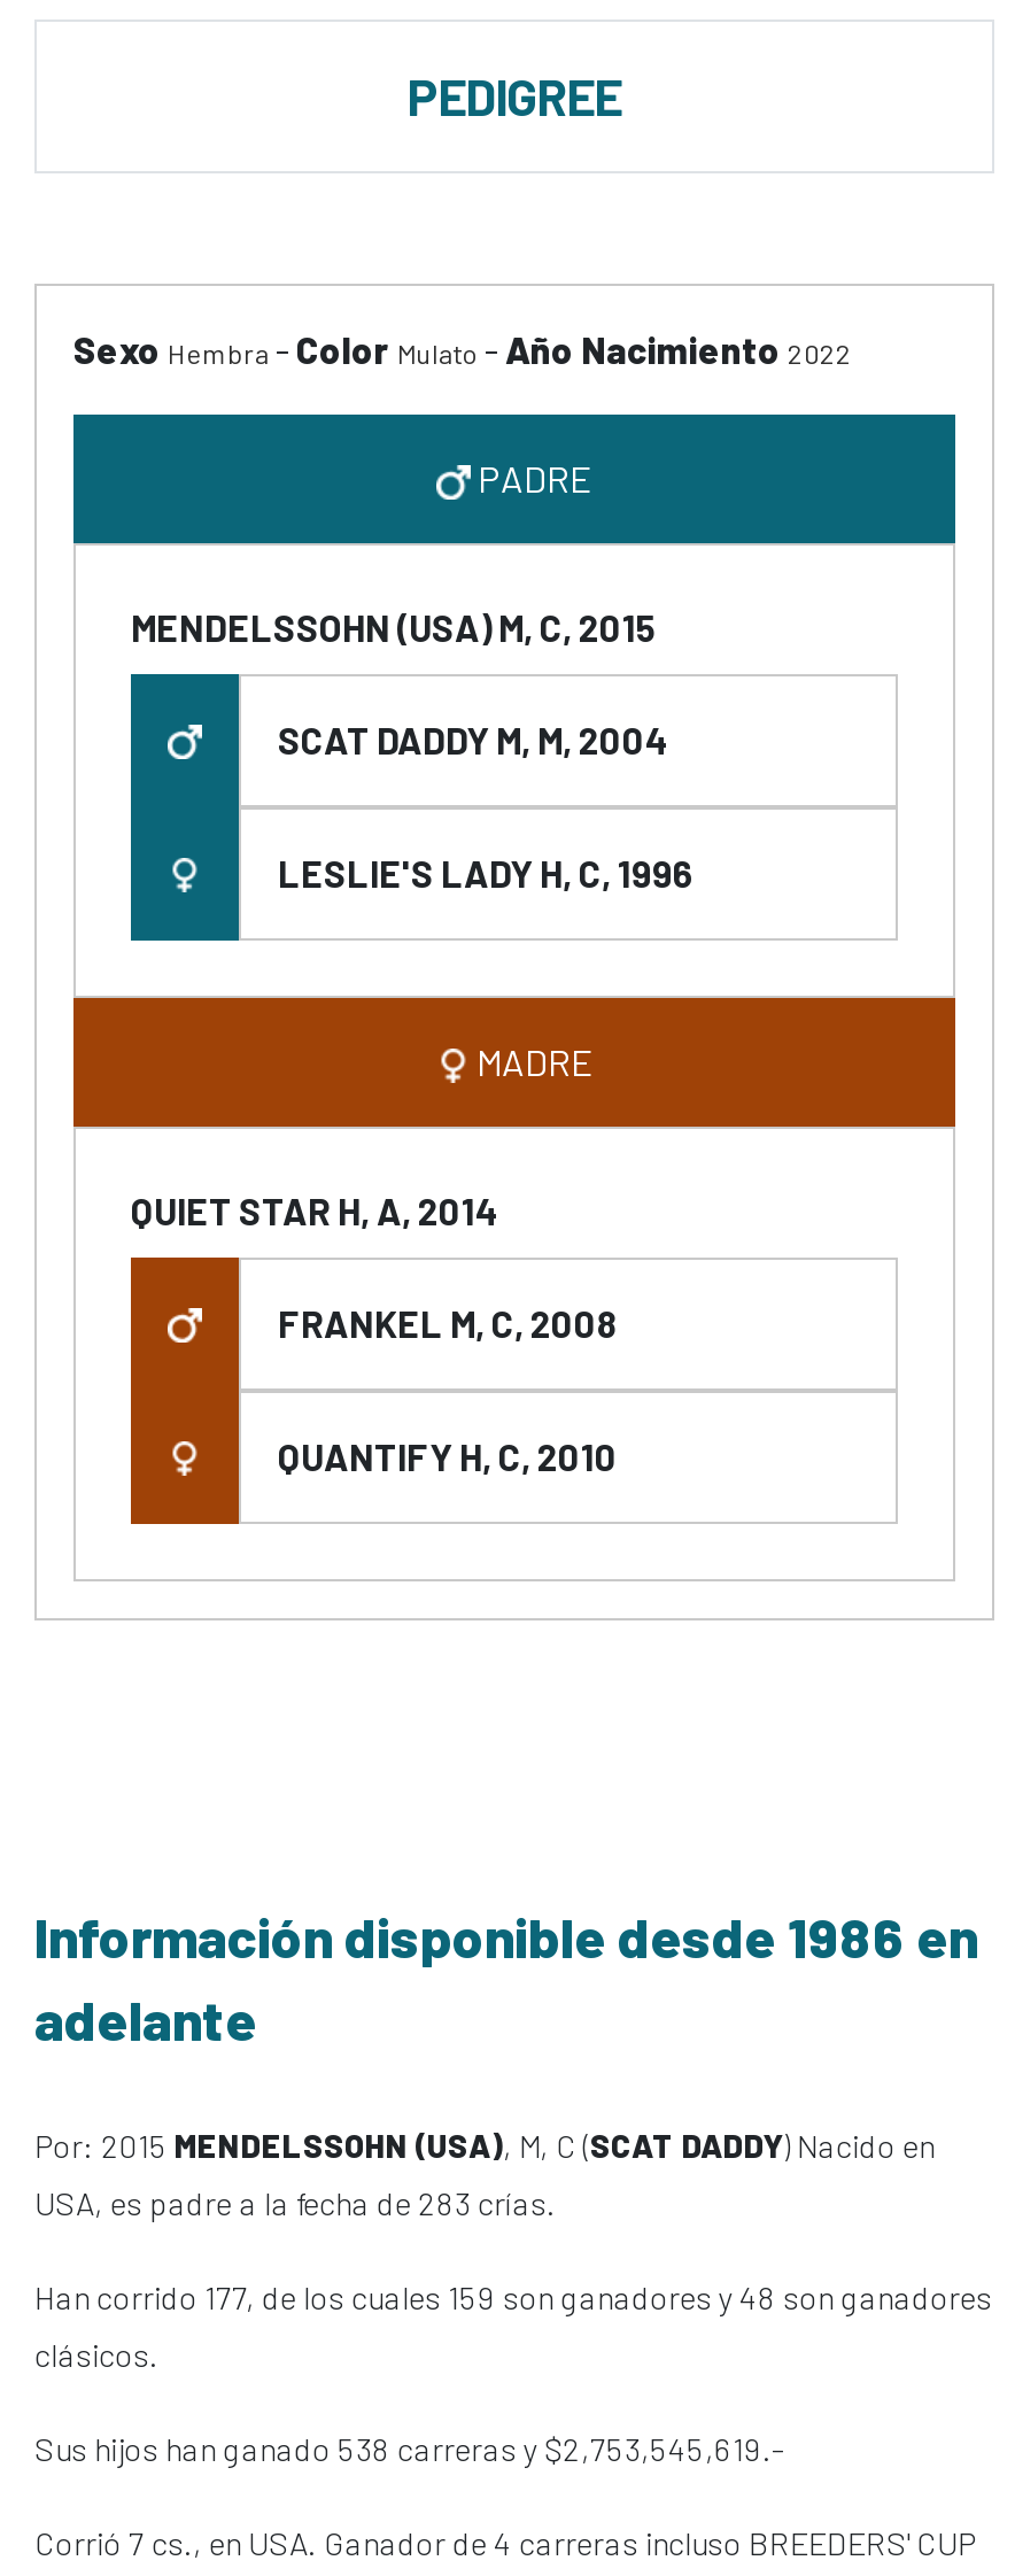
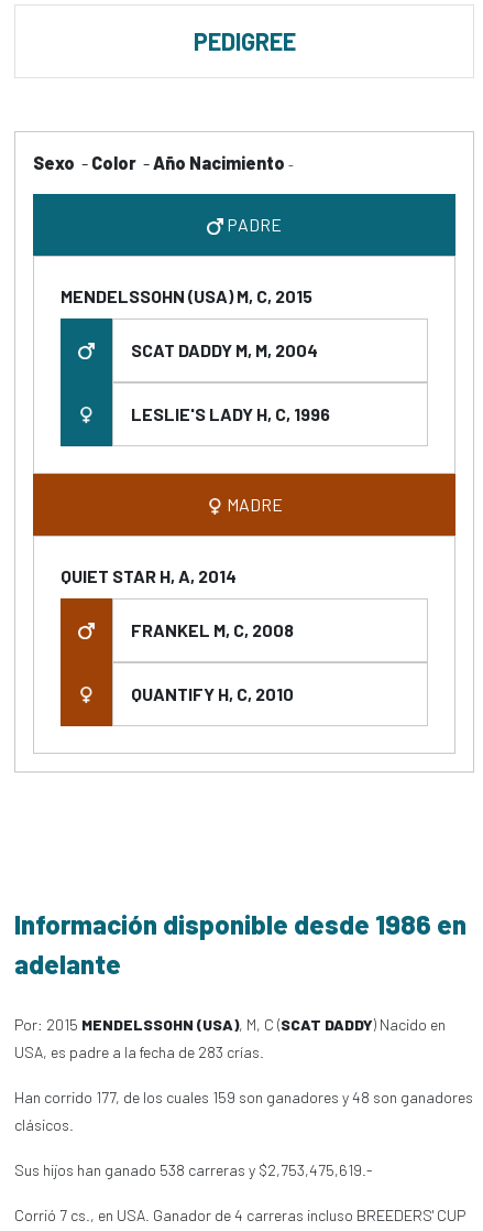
[73,327,852,371] Sexo Hembra - Color Mulato - Año Nacimiento 2022 -> [33,152,294,173] Sexo - Color - Año Nacimiento -
[34,2429,783,2468] Sus hijos han ganado 538 carreras y $2,753,545,619.- -> [14,1160,372,1179] Sus hijos han ganado 538 carreras y $2,753,475,619.-

